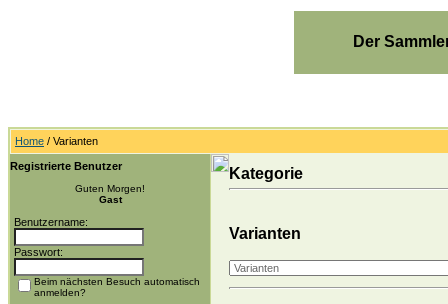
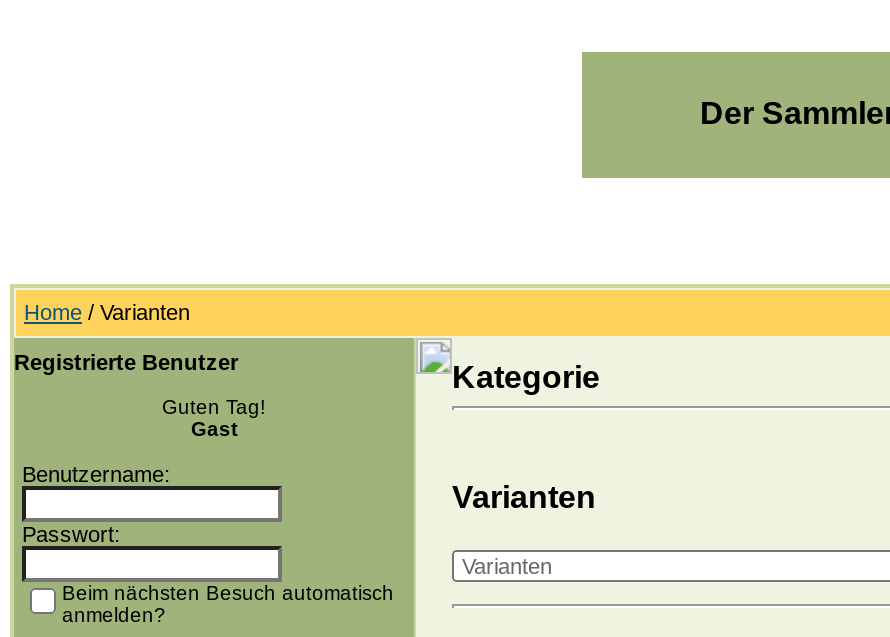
[75,183,145,194] Guten Morgen! -> [162,396,266,418] Guten Tag!

